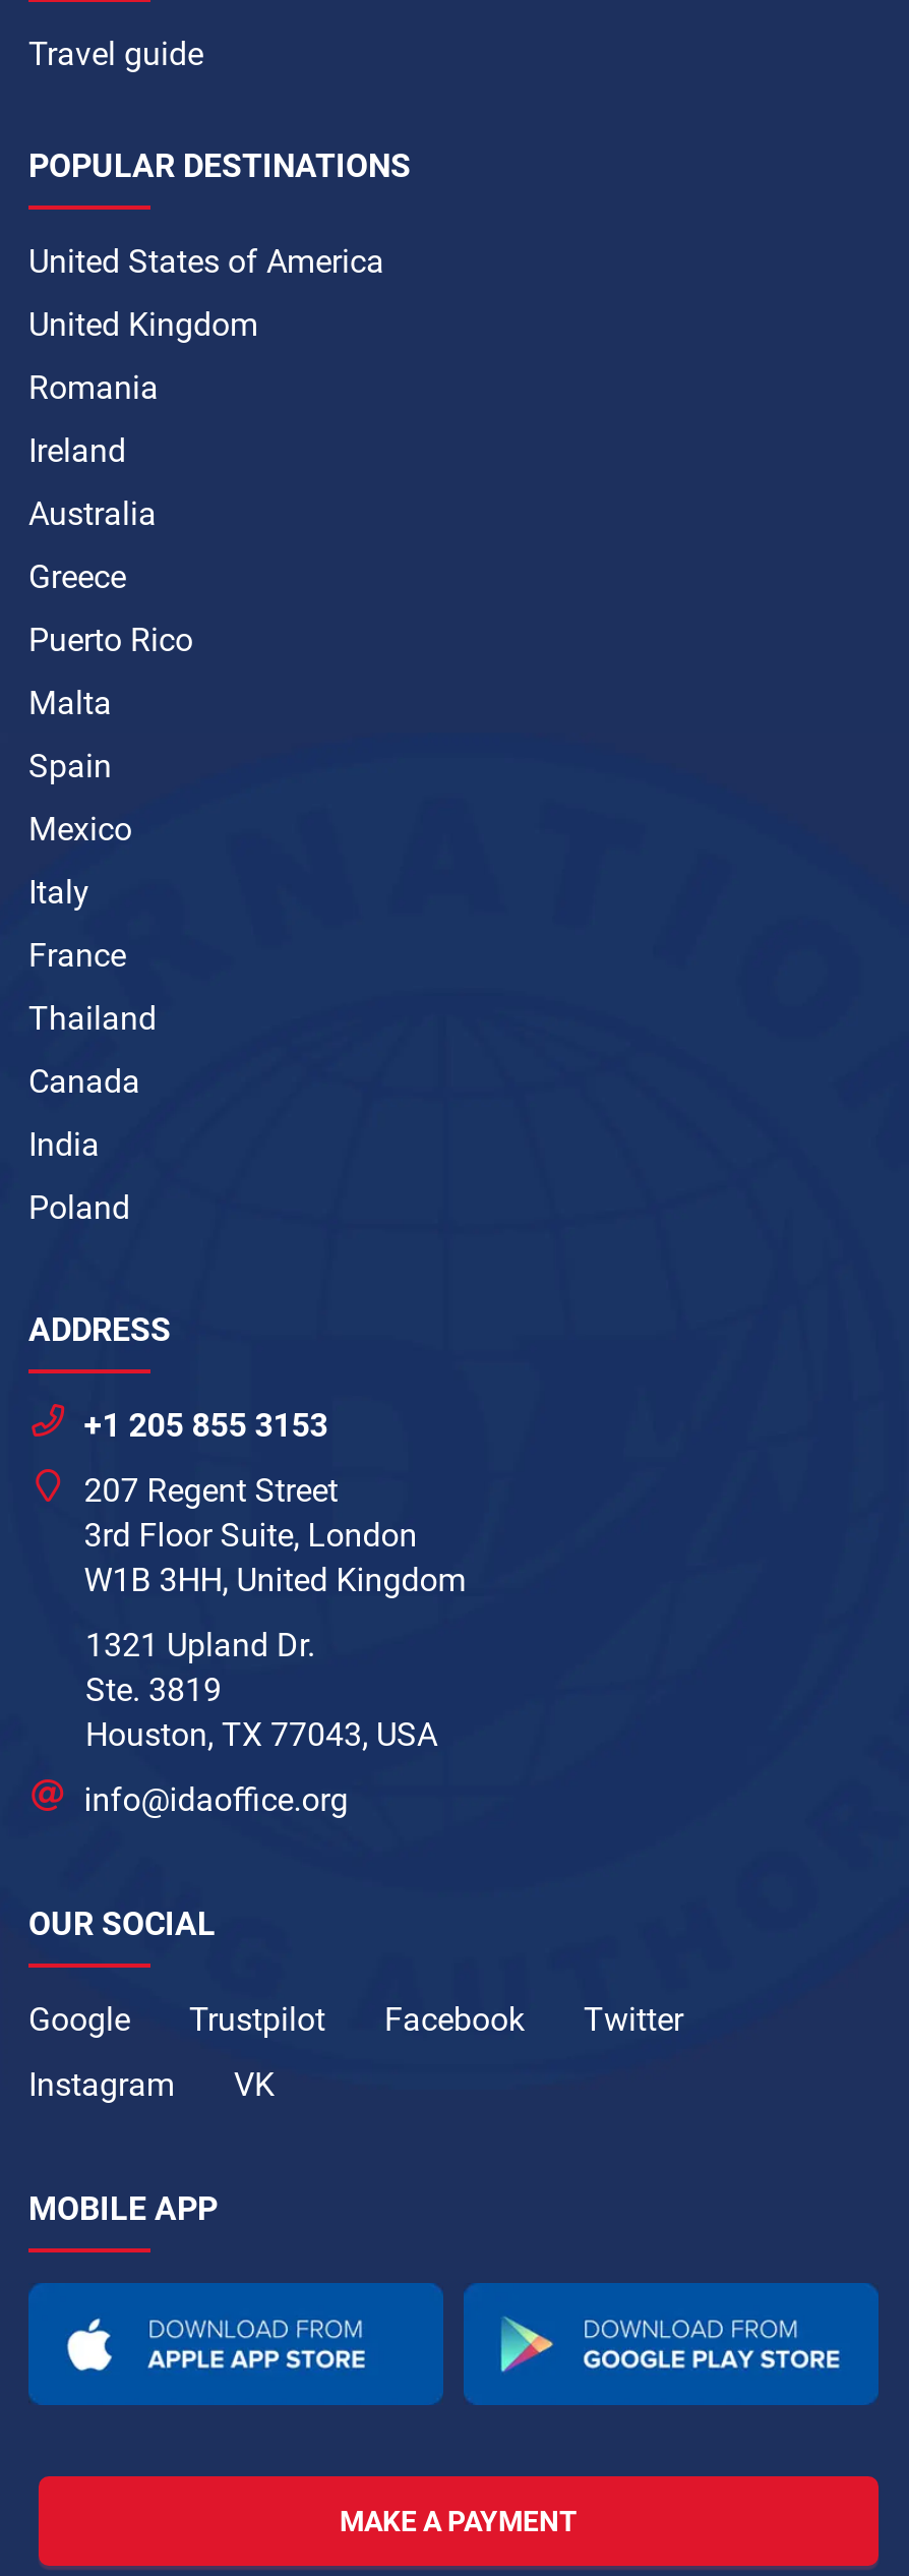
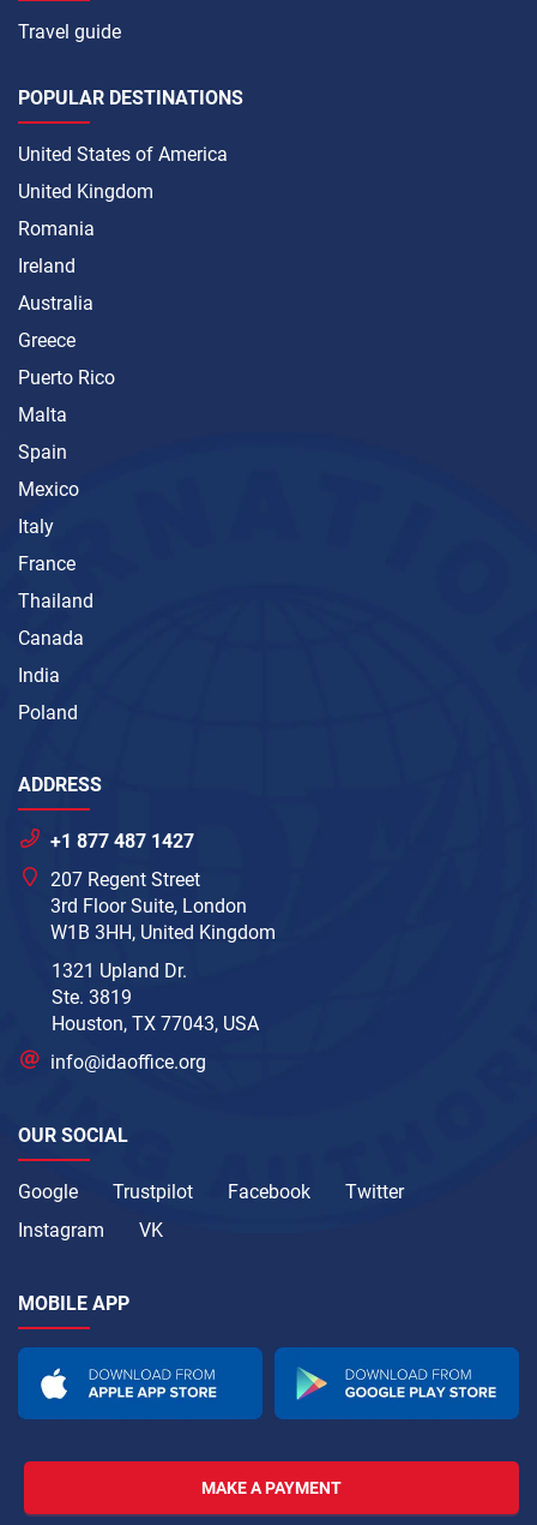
[84,1406,328,1444] +1 205 855 3153 -> [51,830,194,852] +1 877 487 1427

